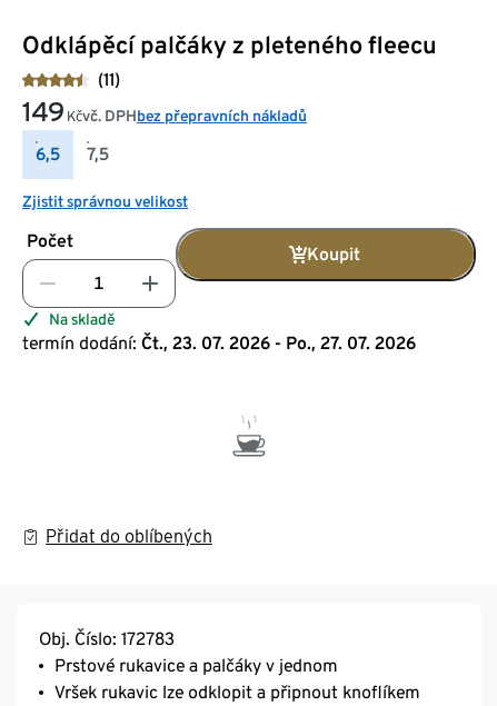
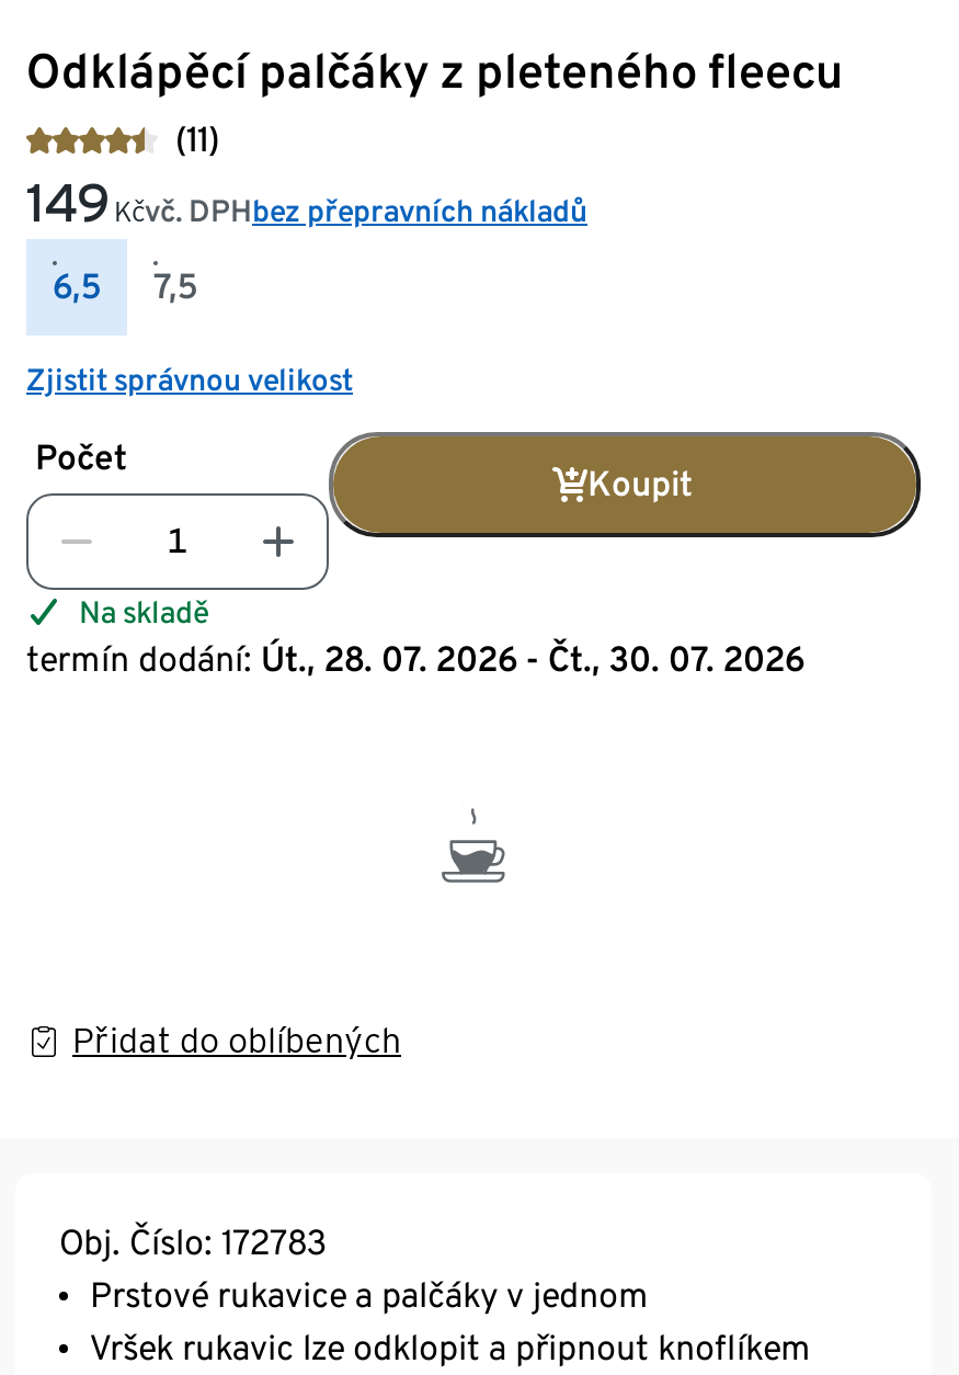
[22,332,416,353] termín dodání: Čt., 23. 07. 2026 - Po., 27. 07. 2026 -> [26,638,804,679] termín dodání: Út., 28. 07. 2026 - Čt., 30. 07. 2026

